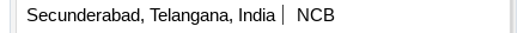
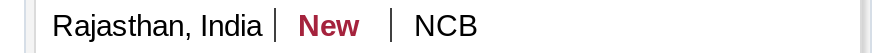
[26,5,275,25] Secunderabad, Telangana, India -> [52,8,360,42] Rajasthan, India | New

